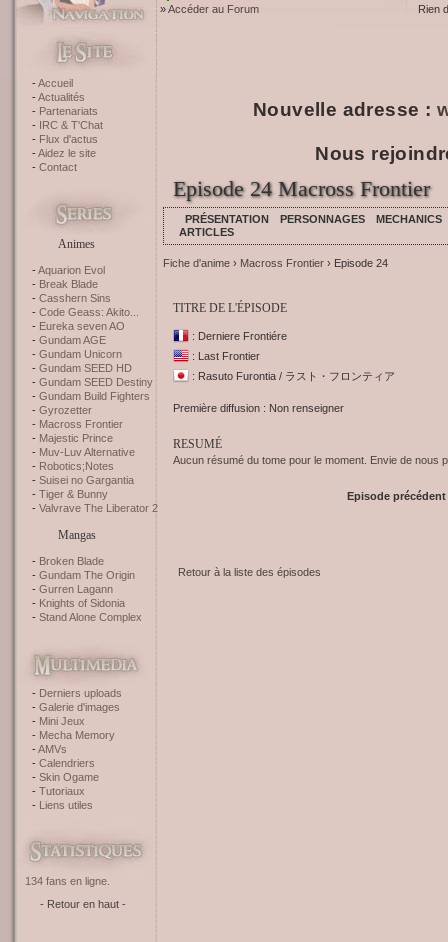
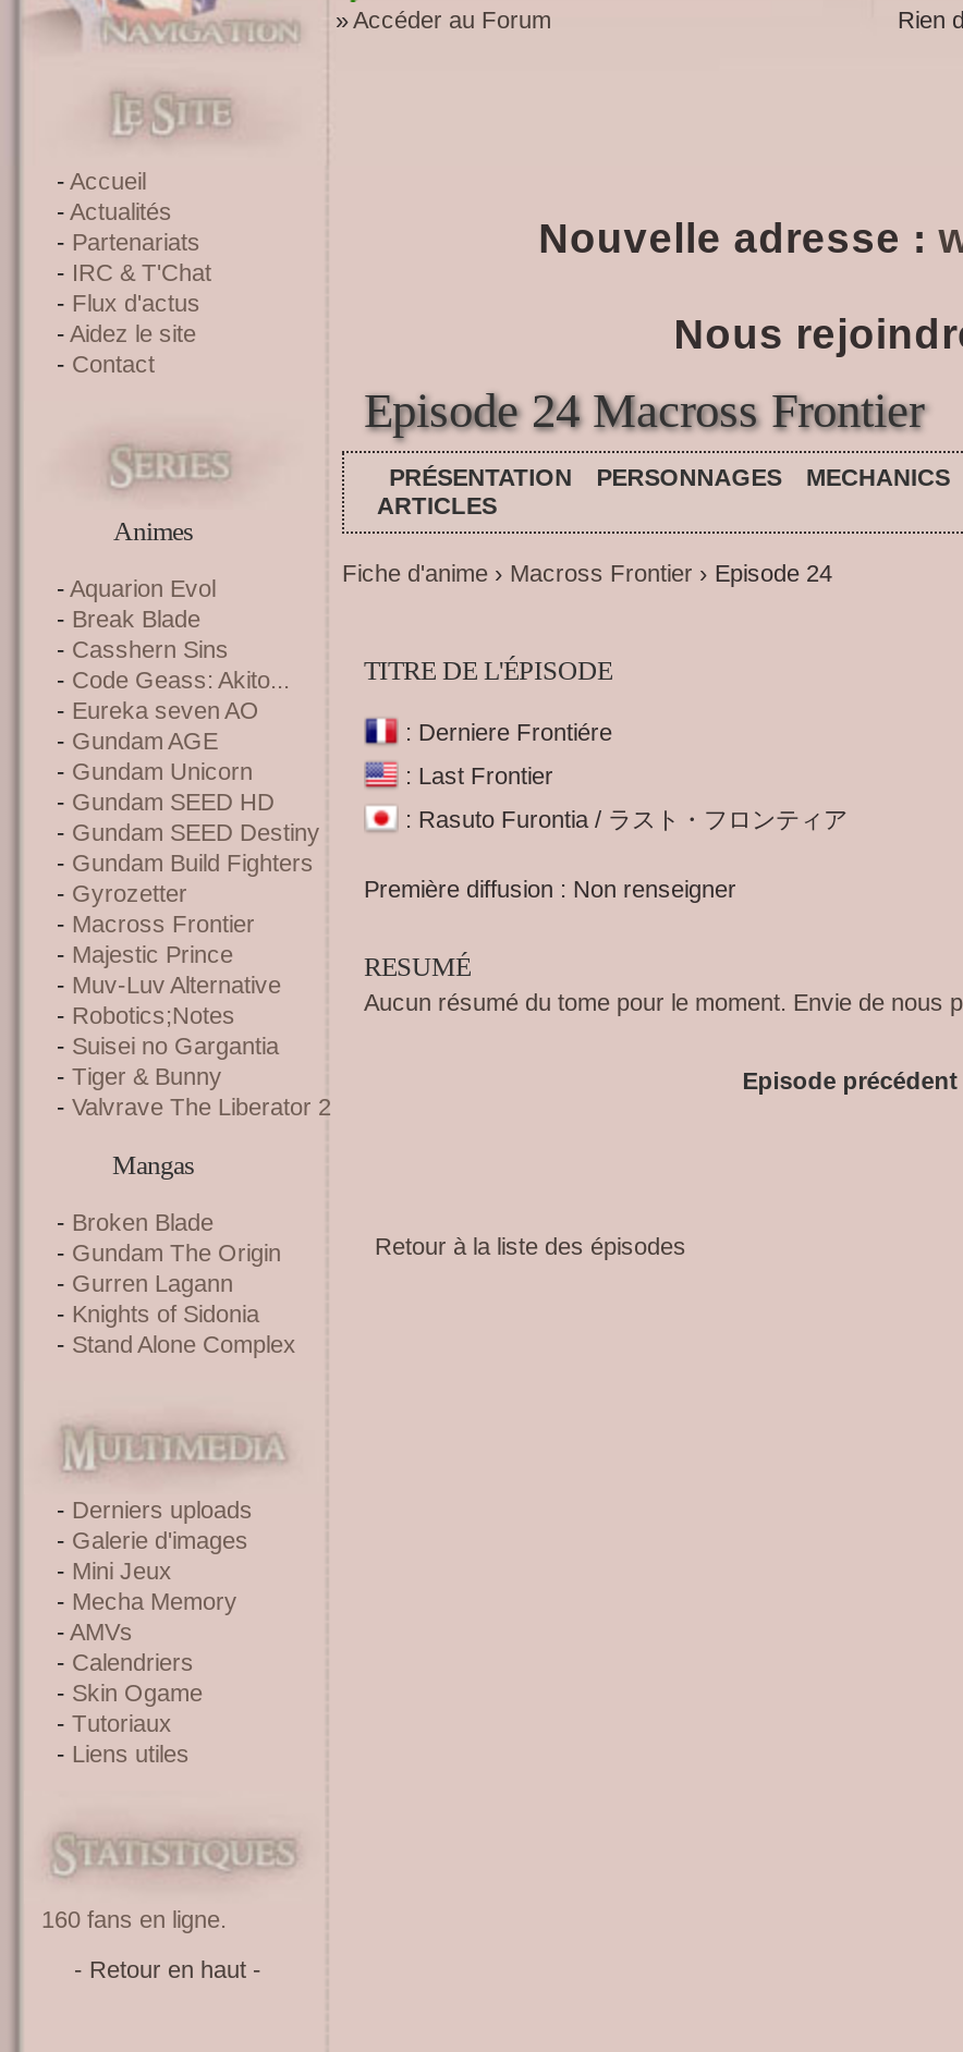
[25,875,110,887] 134 fans en ligne. -> [41,1906,227,1932] 160 fans en ligne.

